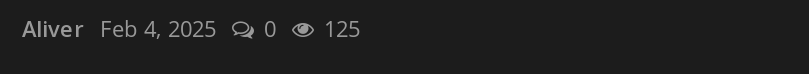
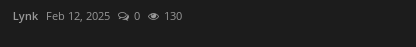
[22,13,216,43] Aliver Feb 4, 2025 -> [13,8,110,23] Lynk Feb 12, 2025
[324,13,360,43] 125 -> [164,8,182,23] 130

